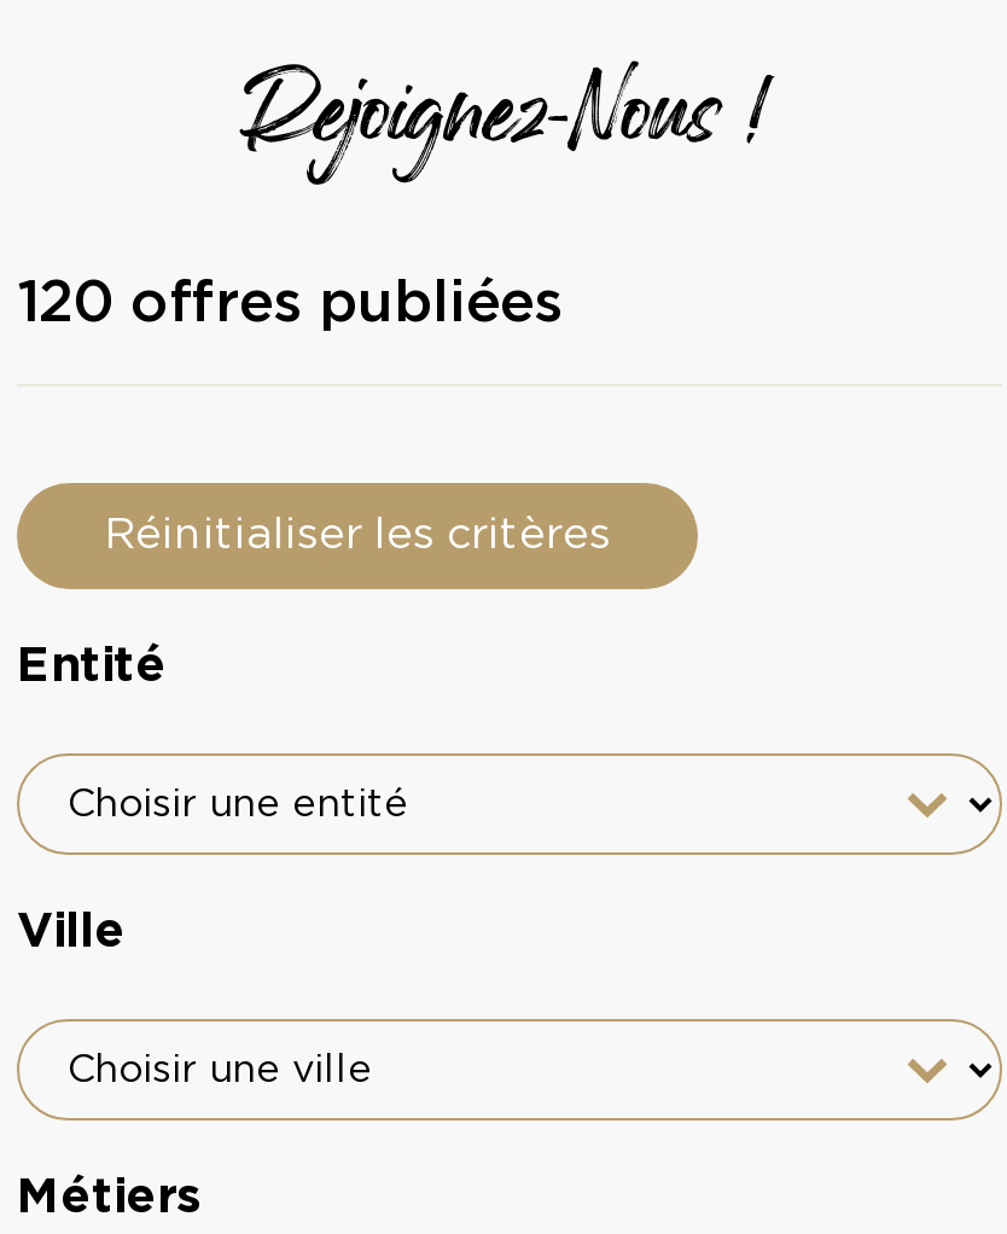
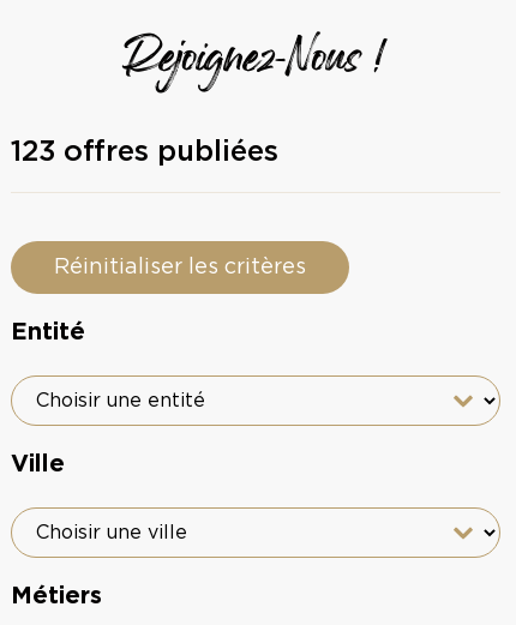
[17,263,563,338] 120 offres publiées -> [11,132,278,169] 123 offres publiées

